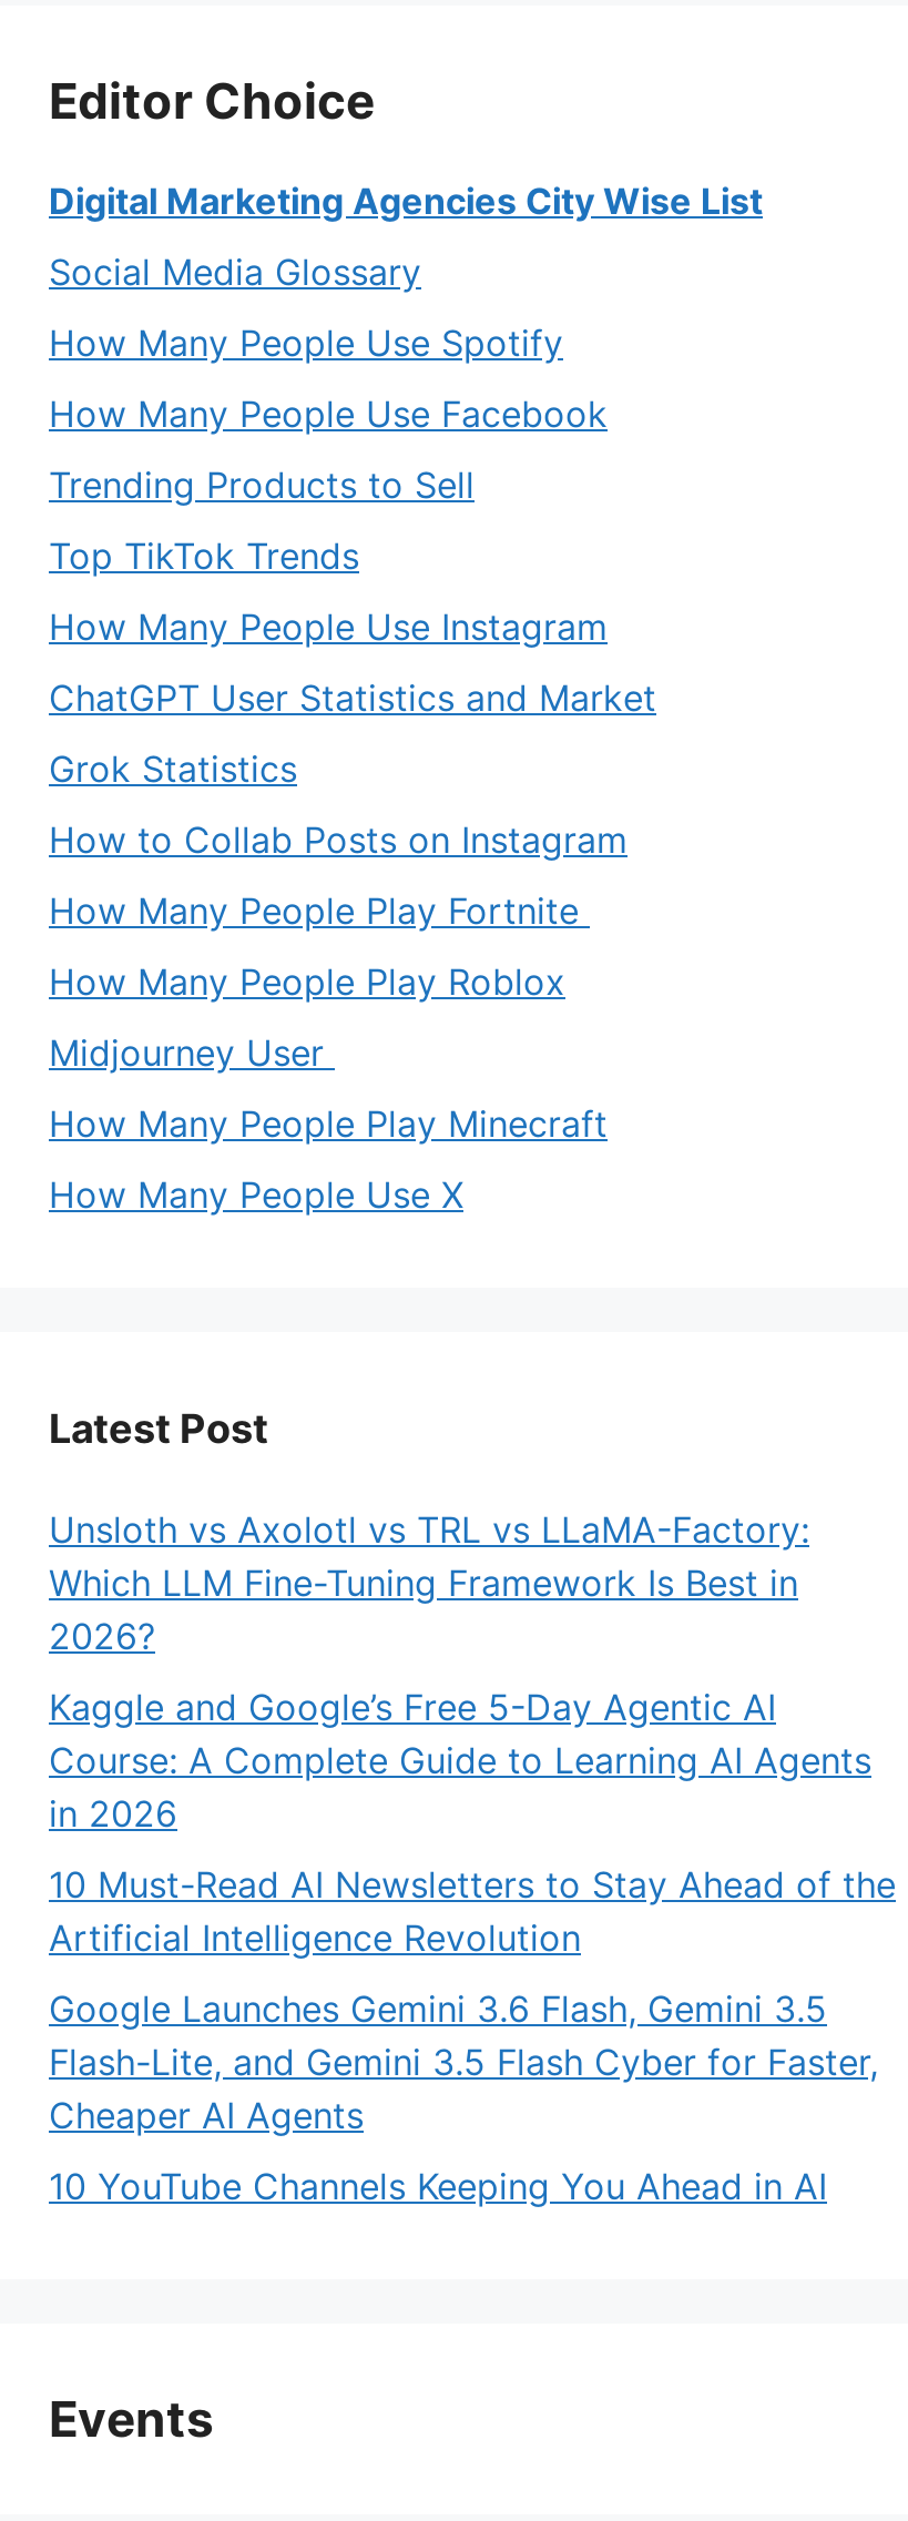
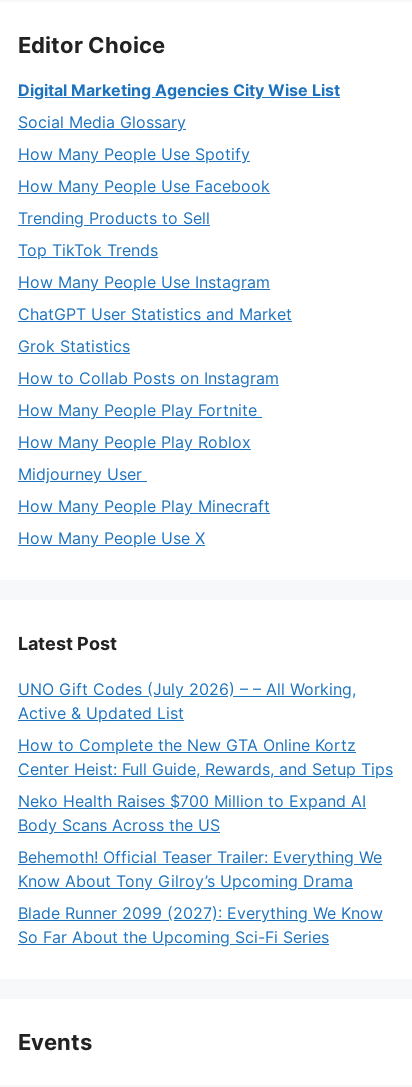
[49,1507,809,1657] Unsloth vs Axolotl vs TRL vs LLaMA-Factory: | Which LLM Fine-Tuning Framework Is Best in | 2026? -> [18,679,356,723] UNO Gift Codes (July 2026) – – All Working, | Active & Updated List
[49,1684,871,1835] Kaggle and Google’s Free 5-Day Agentic AI | Course: A Complete Guide to Learning AI Agents | in 2026 -> [18,735,393,779] How to Complete the New GTA Online Kortz | Center Heist: Full Guide, Rewards, and Setup Tips
[49,1862,896,1959] 10 Must-Read AI Newsletters to Stay Ahead of the | Artificial Intelligence Revolution -> [18,791,366,835] Neko Health Raises $700 Million to Expand AI | Body Scans Across the US
[49,1986,878,2137] Google Launches Gemini 3.6 Flash, Gemini 3.5 | Flash-Lite, and Gemini 3.5 Flash Cyber for Faster, | Cheaper AI Agents -> [18,847,382,891] Behemoth! Official Teaser Trailer: Everything We | Know About Tony Gilroy’s Upcoming Drama
[49,2163,827,2208] 10 YouTube Channels Keeping You Ahead in AI -> [18,903,383,947] Blade Runner 2099 (2027): Everything We Know | So Far About the Upcoming Sci-Fi Series

